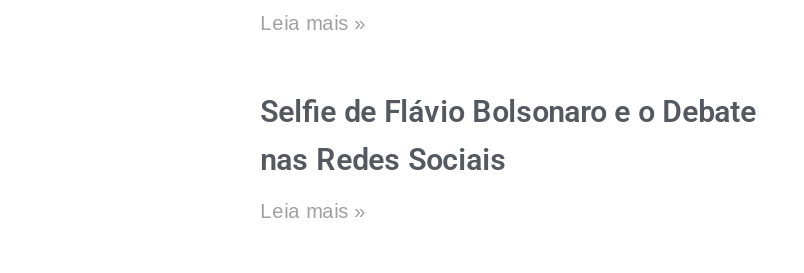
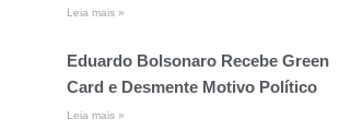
[260,94,756,178] Selfie de Flávio Bolsonaro e o Debate | nas Redes Sociais -> [66,51,329,96] Eduardo Bolsonaro Recebe Green | Card e Desmente Motivo Político

